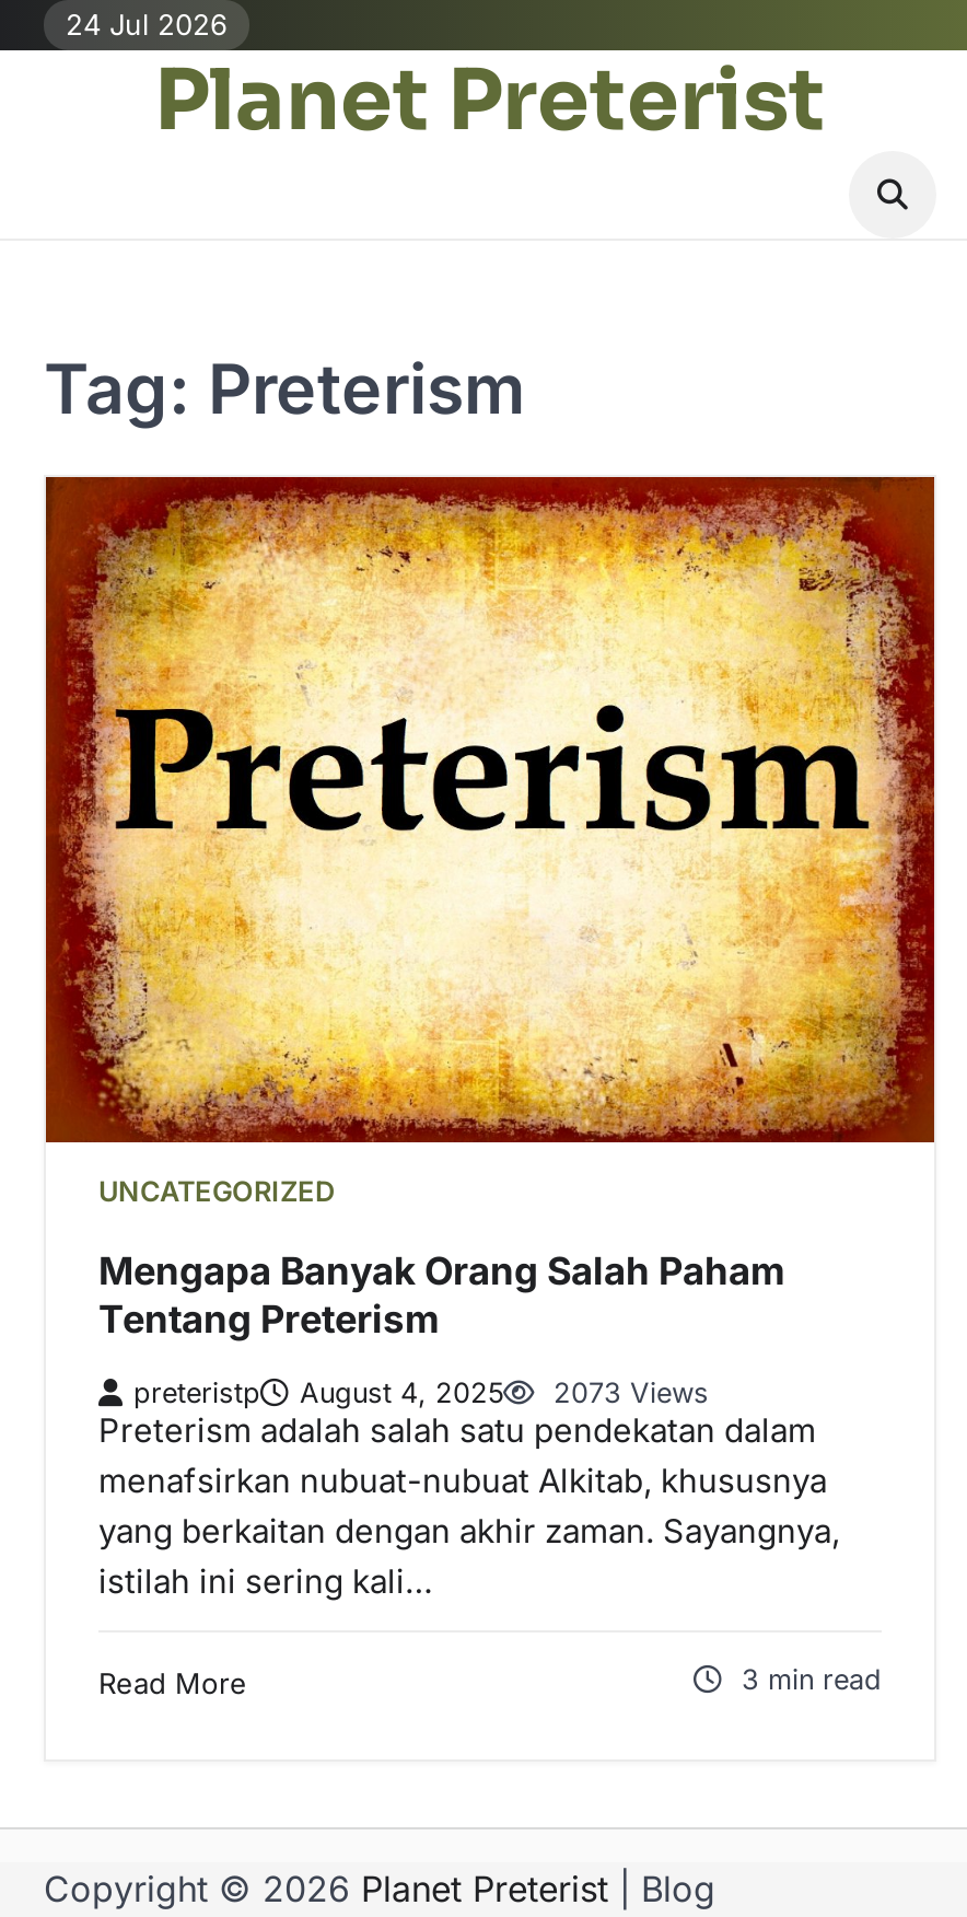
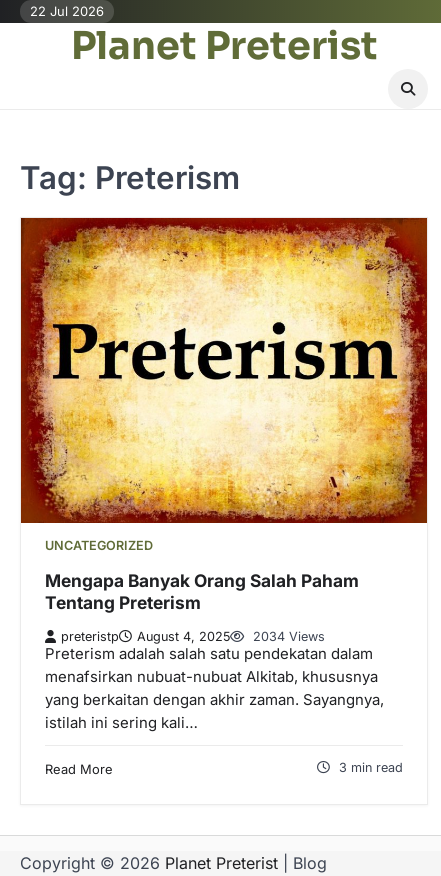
[66,7,228,42] 24 Jul 2026 -> [30,3,104,19] 22 Jul 2026
[133,1377,709,1410] preteristp August 4, 2025 2073 Views -> [61,629,325,644] preteristp August 4, 2025 2034 Views

